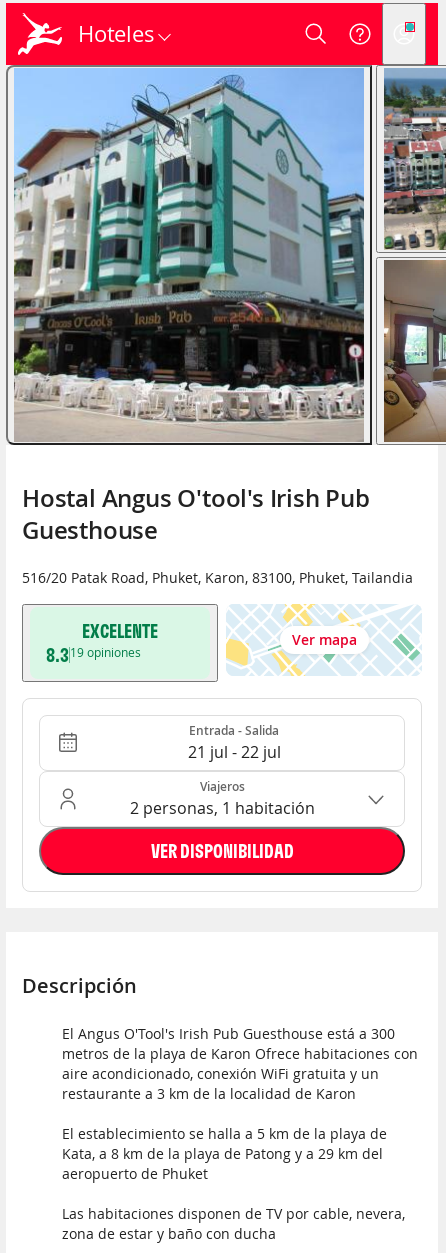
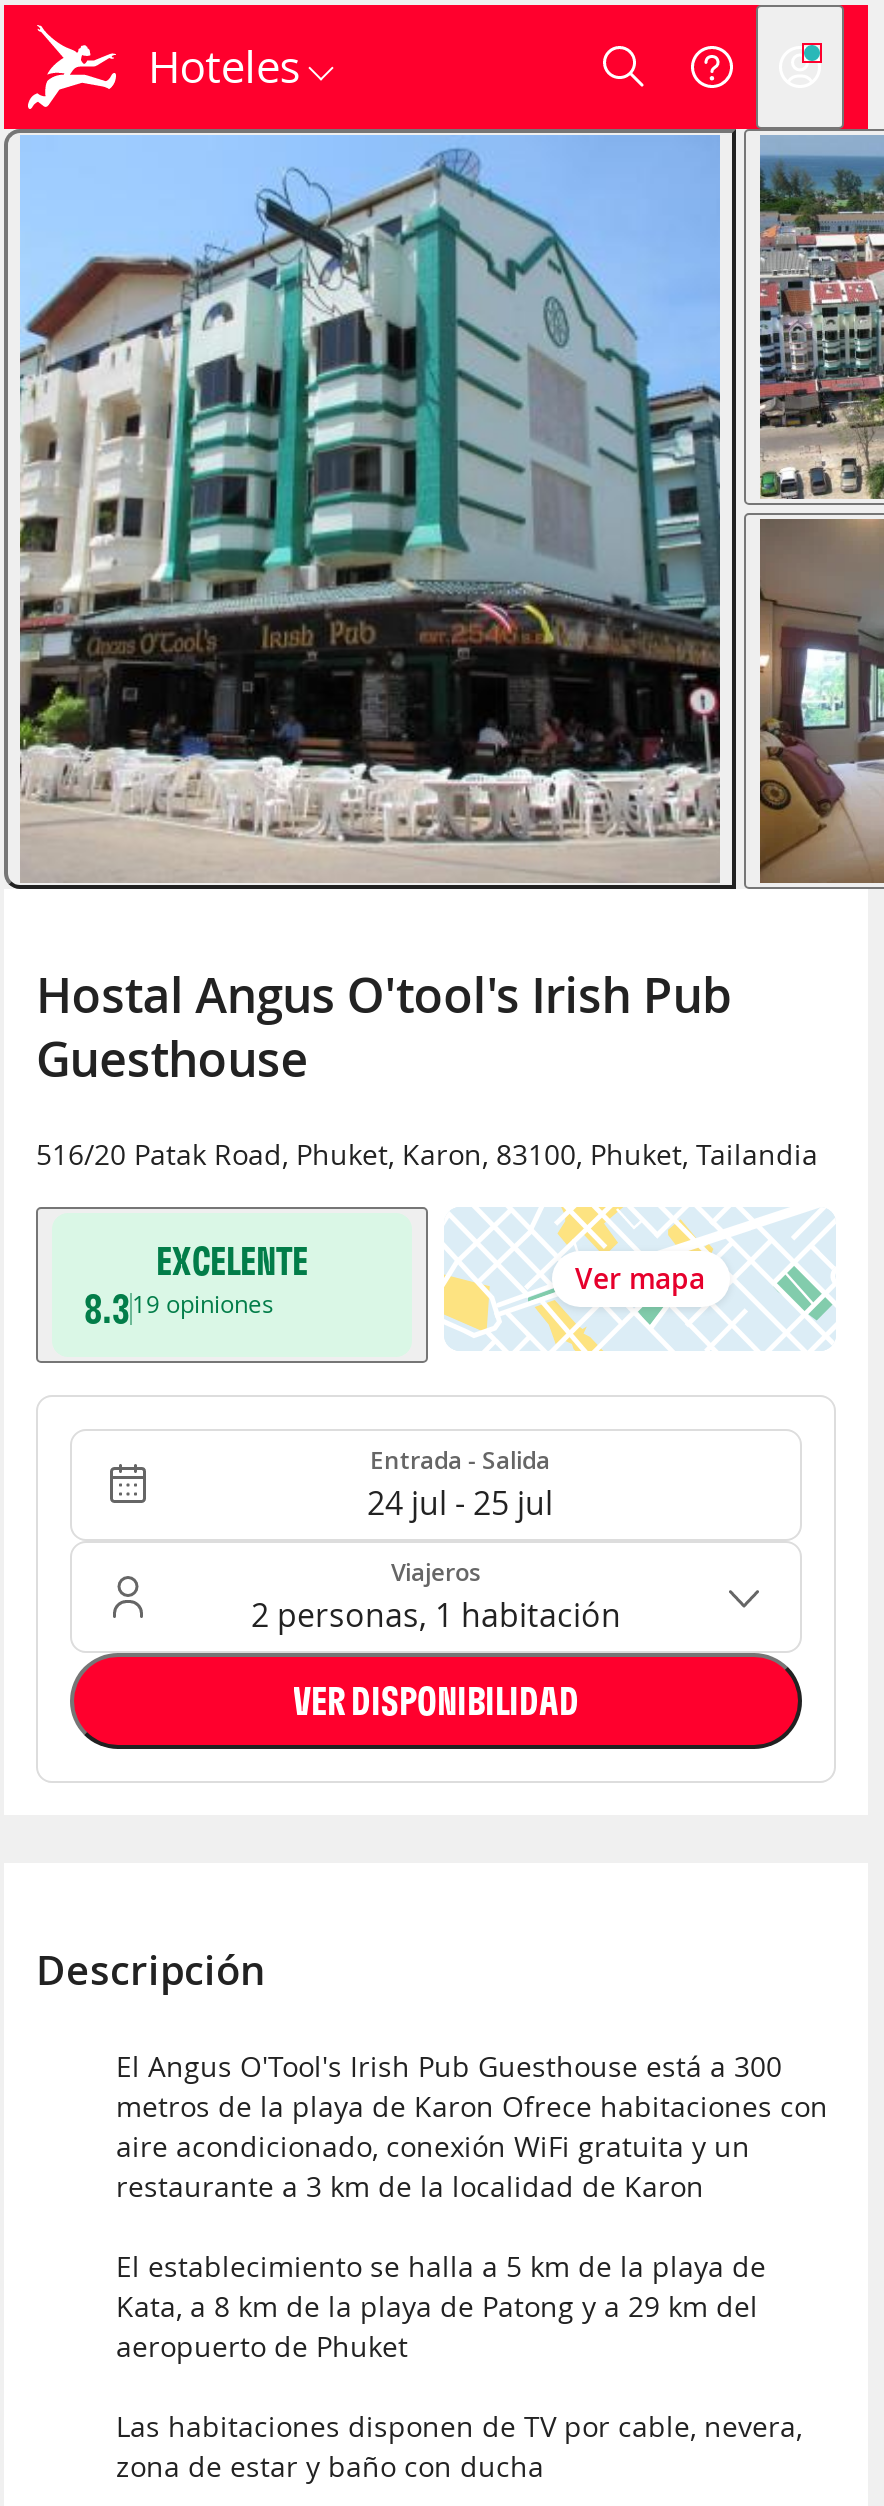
[187,740,280,762] 21 jul - 22 jul -> [367,1480,553,1524] 24 jul - 25 jul

